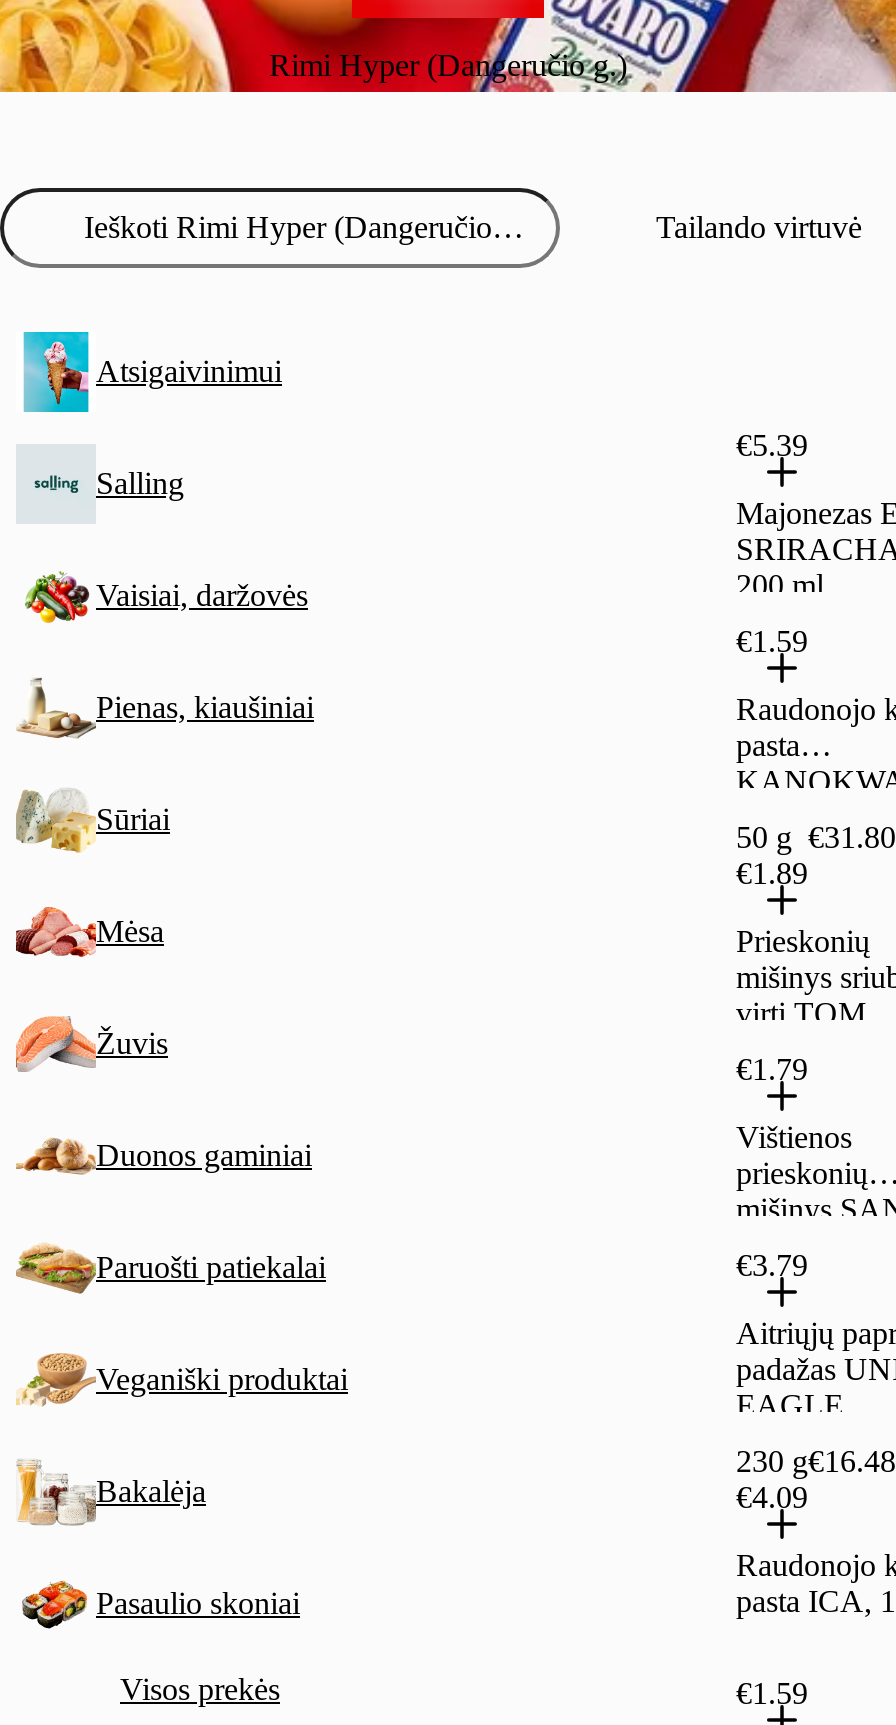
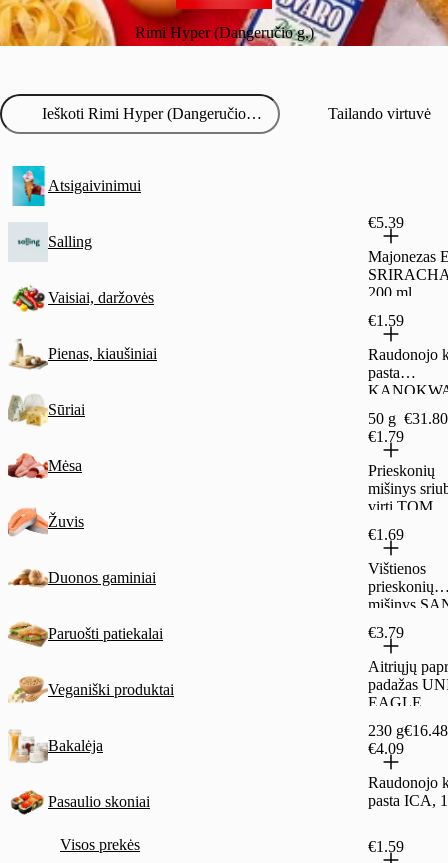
[736,856,808,890] €1.89 -> [368,428,404,445] €1.79
[736,1052,808,1086] €1.79 -> [368,526,404,543] €1.69

